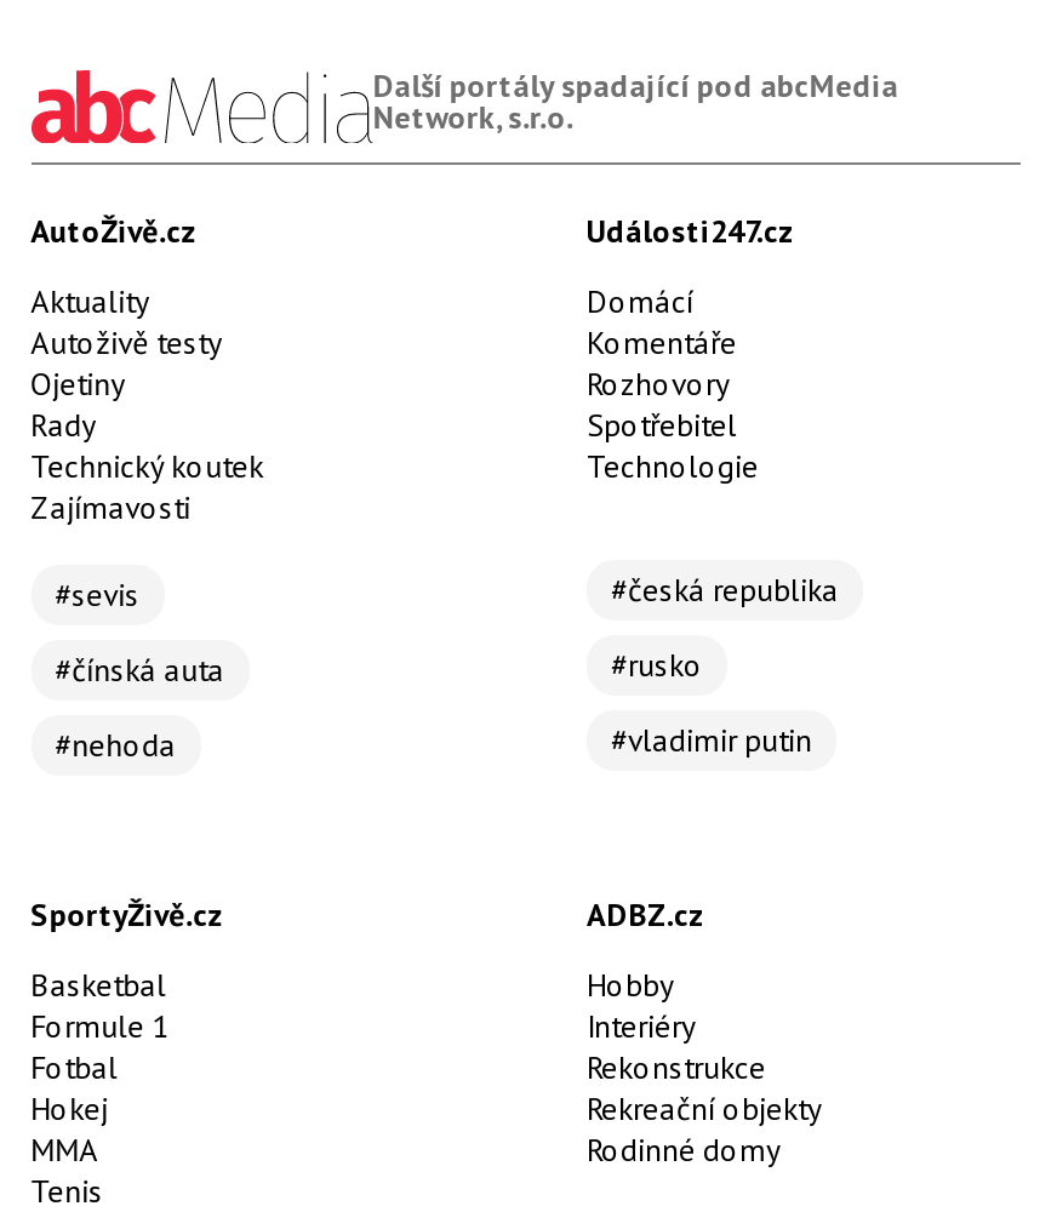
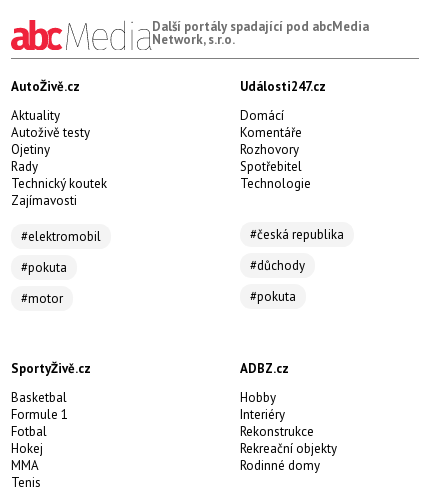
[55,574,140,615] #sevis -> [21,228,101,245] #elektromobil
[55,649,224,690] #čínská auta -> [21,259,67,276] #pokuta
[611,644,703,685] #rusko -> [250,257,305,274] #důchody
[55,724,176,765] #nehoda -> [21,290,63,307] #motor
[611,719,812,760] #vladimir putin -> [250,288,296,305] #pokuta

